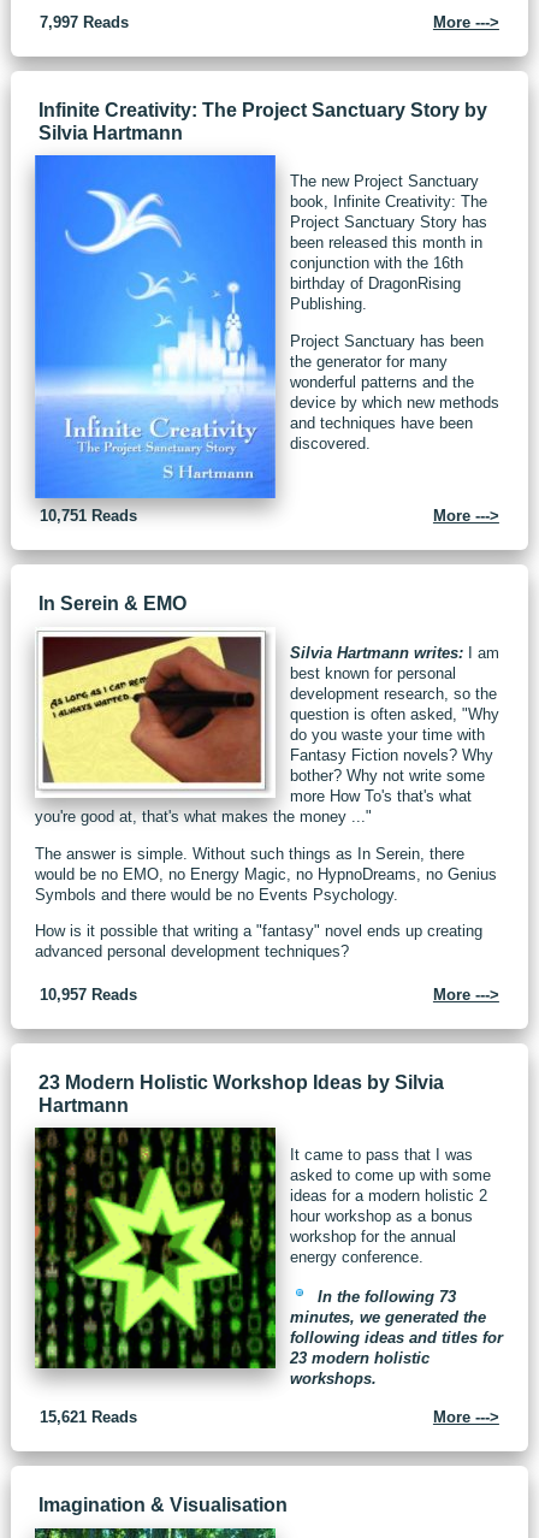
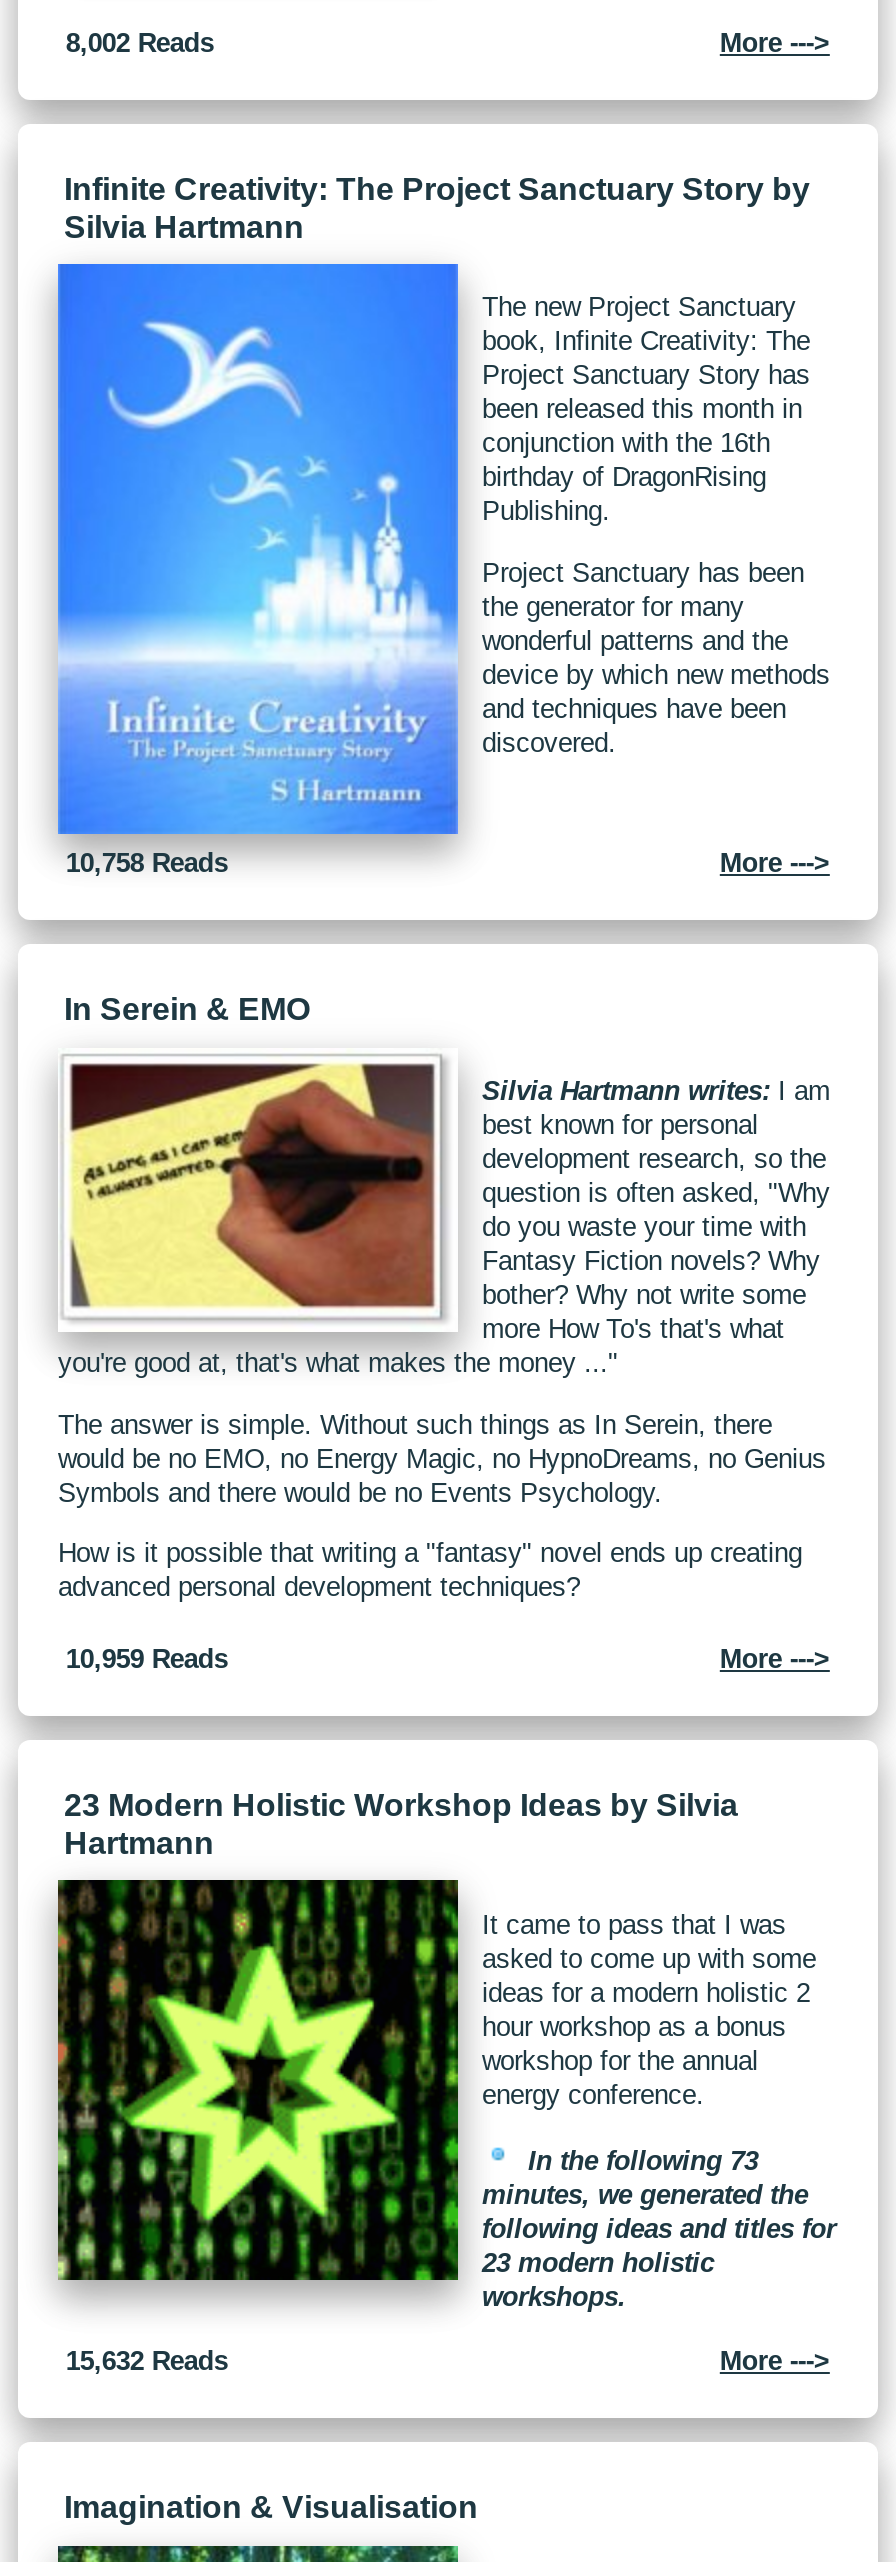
[40,13,129,31] 7,997 Reads -> [66,28,214,58] 8,002 Reads
[40,507,137,525] 10,751 Reads -> [66,848,228,878] 10,758 Reads
[40,986,137,1004] 10,957 Reads -> [66,1645,228,1675] 10,959 Reads
[40,1408,137,1426] 15,621 Reads -> [66,2346,228,2376] 15,632 Reads

